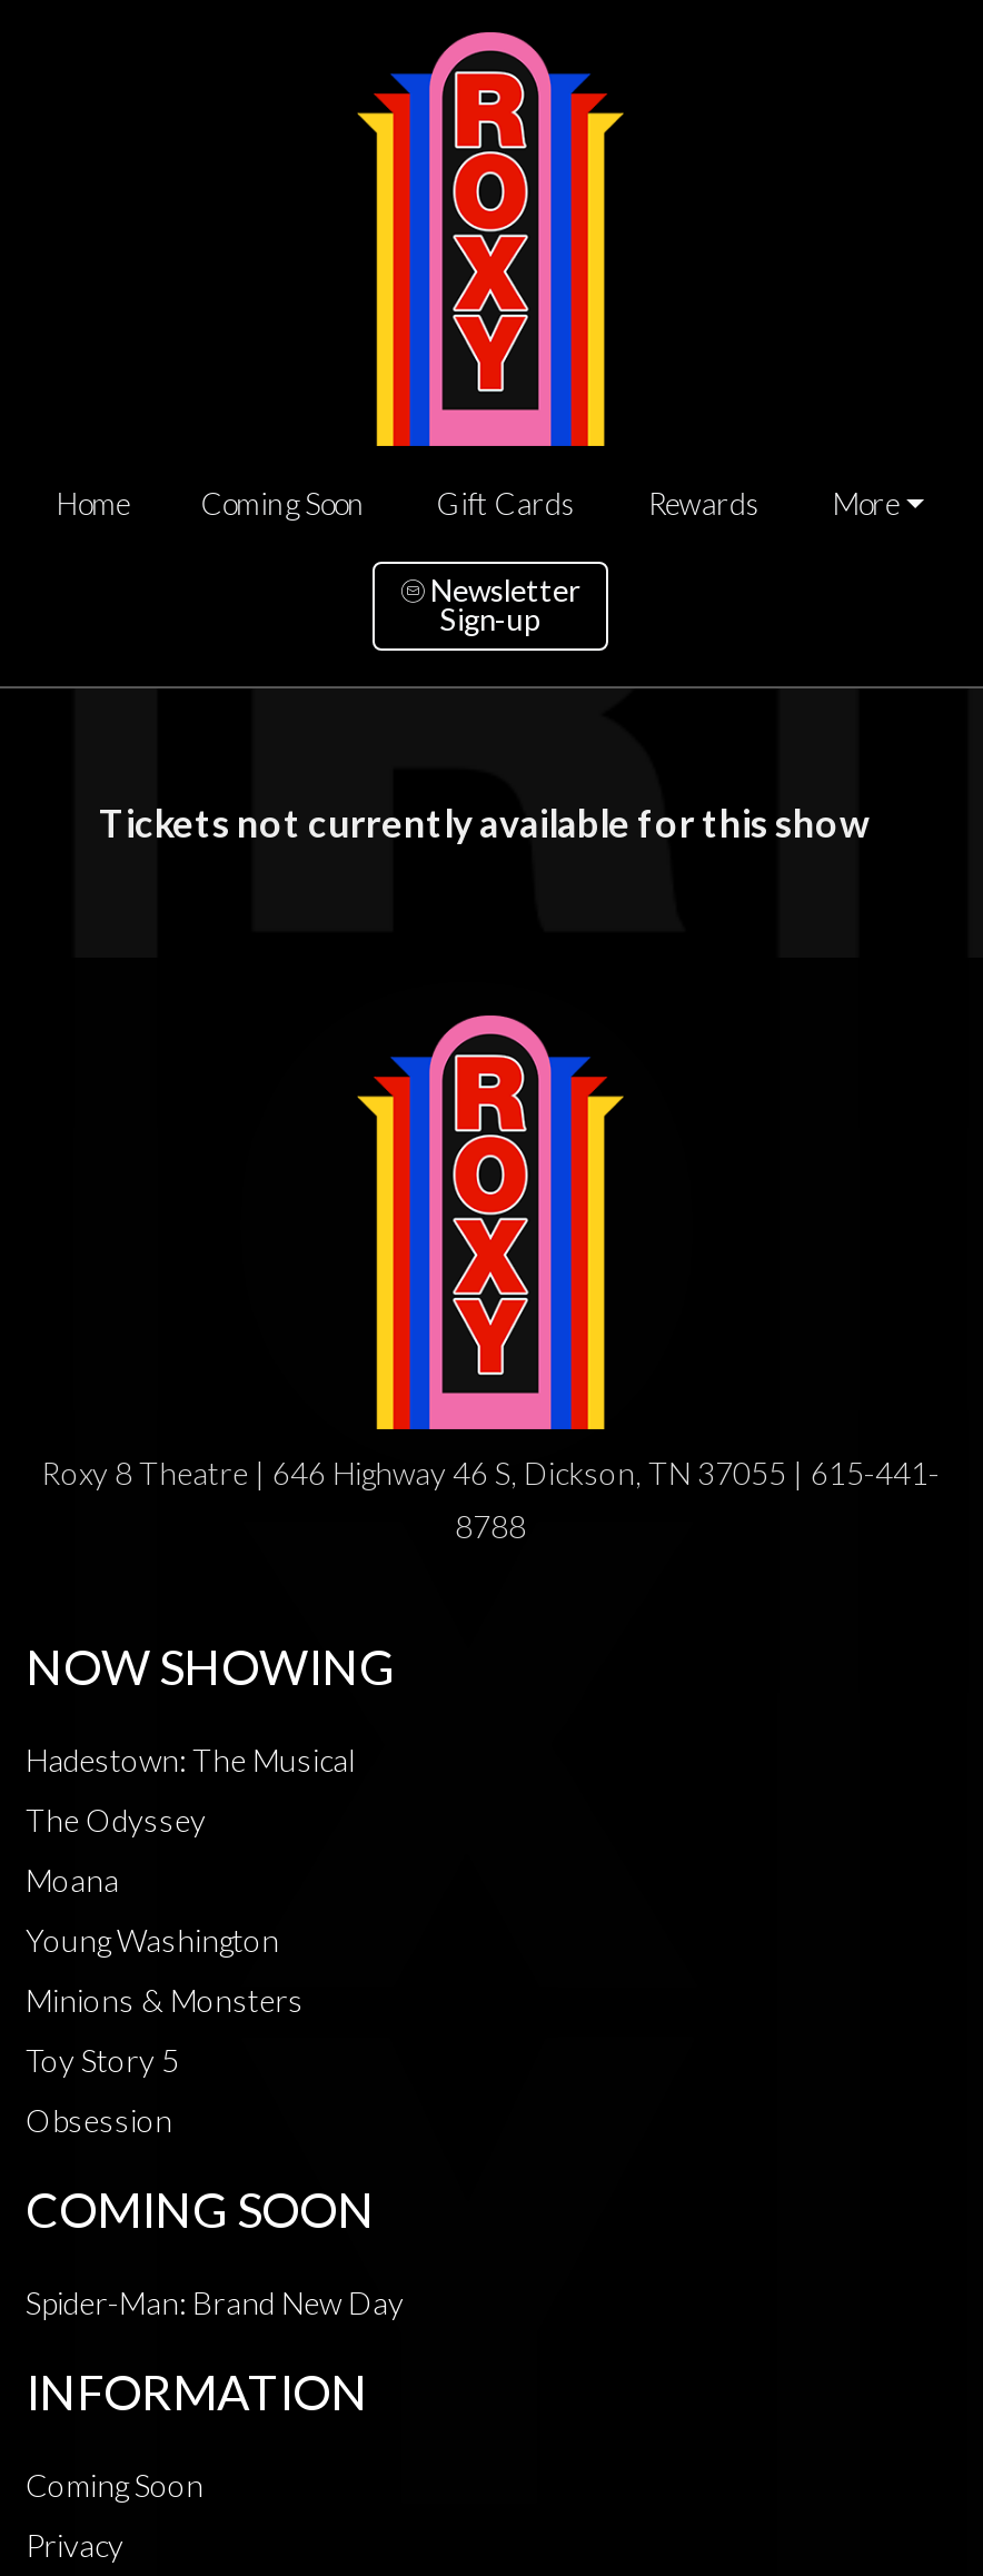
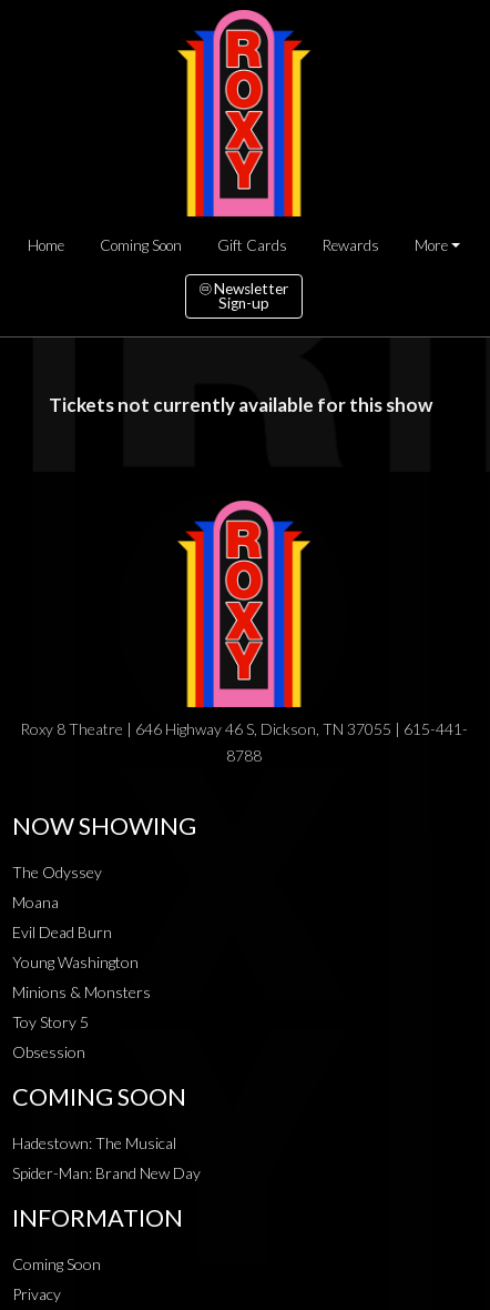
moved [26,1741,355,1779] -> [12,1134,176,1152]: Hadestown: The Musical
moved [26,1801,206,1899] -> [12,863,102,912]: The Odyssey | Moana
none -> [12,923,112,942] Evil Dead Burn

